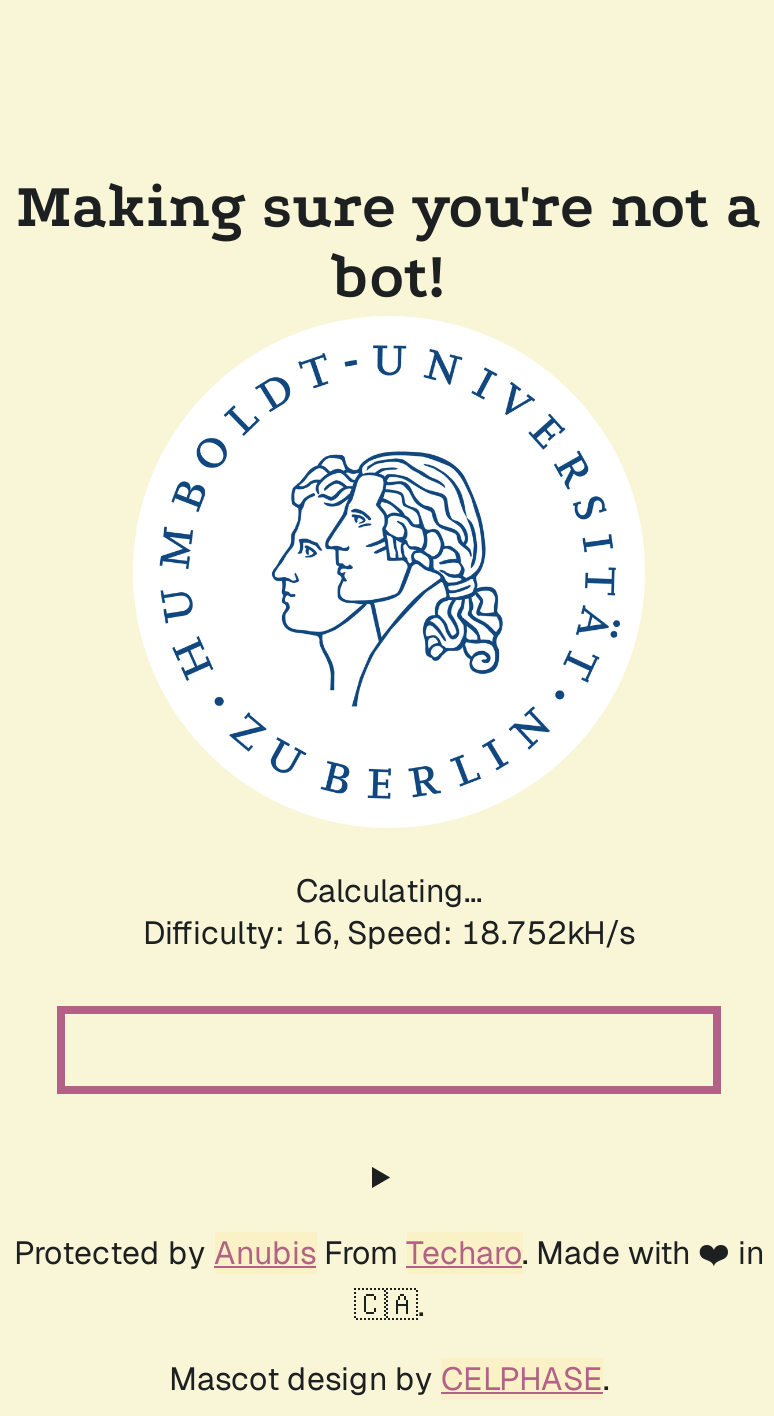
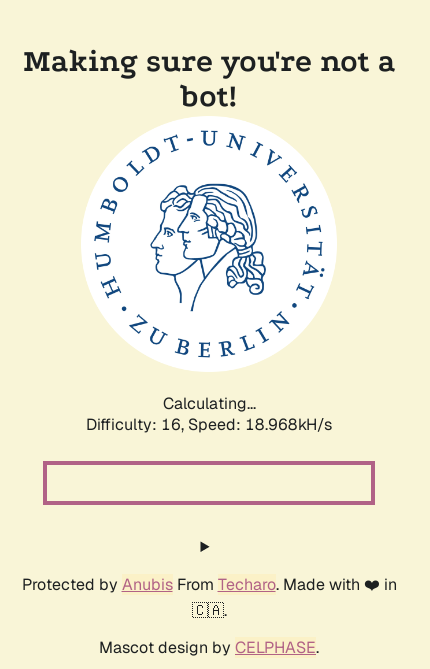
[143,912,635,954] Difficulty: 16, Speed: 18.752kH/s -> [86,414,332,435] Difficulty: 16, Speed: 18.968kH/s

